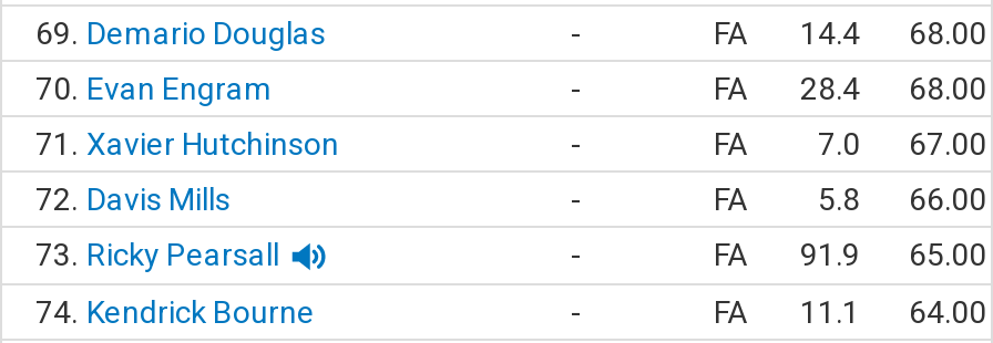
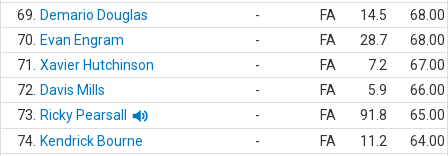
[714,15,986,51] FA 14.4 68.00 -> [320,7,445,23] FA 14.5 68.00
[714,71,986,106] FA 28.4 68.00 -> [320,32,445,48] FA 28.7 68.00
[714,126,986,162] FA 7.0 67.00 -> [320,57,445,73] FA 7.2 67.00
[714,181,986,217] FA 5.8 66.00 -> [320,82,445,98] FA 5.9 66.00
[714,237,986,272] FA 91.9 65.00 -> [320,107,445,123] FA 91.8 65.00
[714,294,986,330] FA 11.1 64.00 -> [320,133,445,149] FA 11.2 64.00

